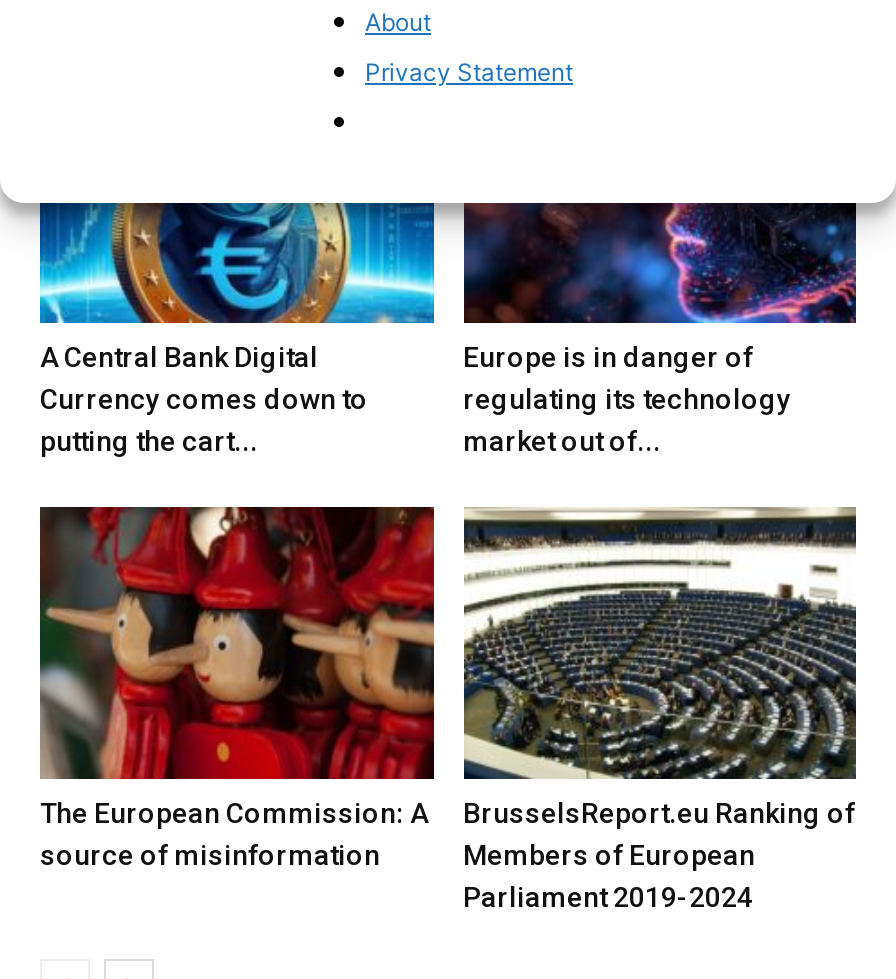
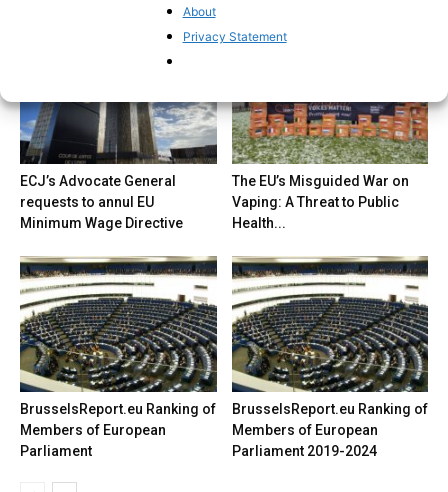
[38,202,436,458] [image] | A Central Bank Digital | Currency comes down to | putting the cart... -> [19,101,218,231] [image] | ECJ’s Advocate General | requests to annul EU | Minimum Wage Directive
[462,202,858,458] [image] | Europe is in danger of | regulating its technology | market out of... -> [231,101,429,231] [image] | The EU’s Misguided War on | Vaping: A Threat to Public | Health...
[38,506,436,870] [image] | The European Commission: A | source of misinformation -> [19,256,218,459] [image] | BrusselsReport.eu Ranking of | Members of European | Parliament

